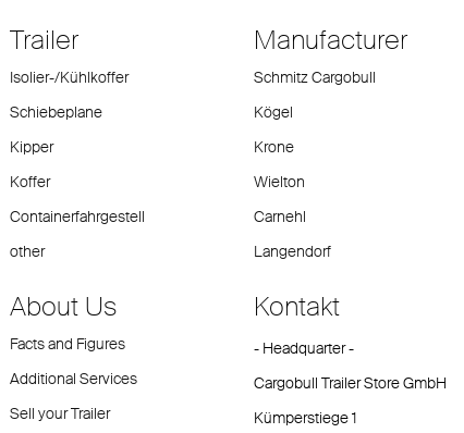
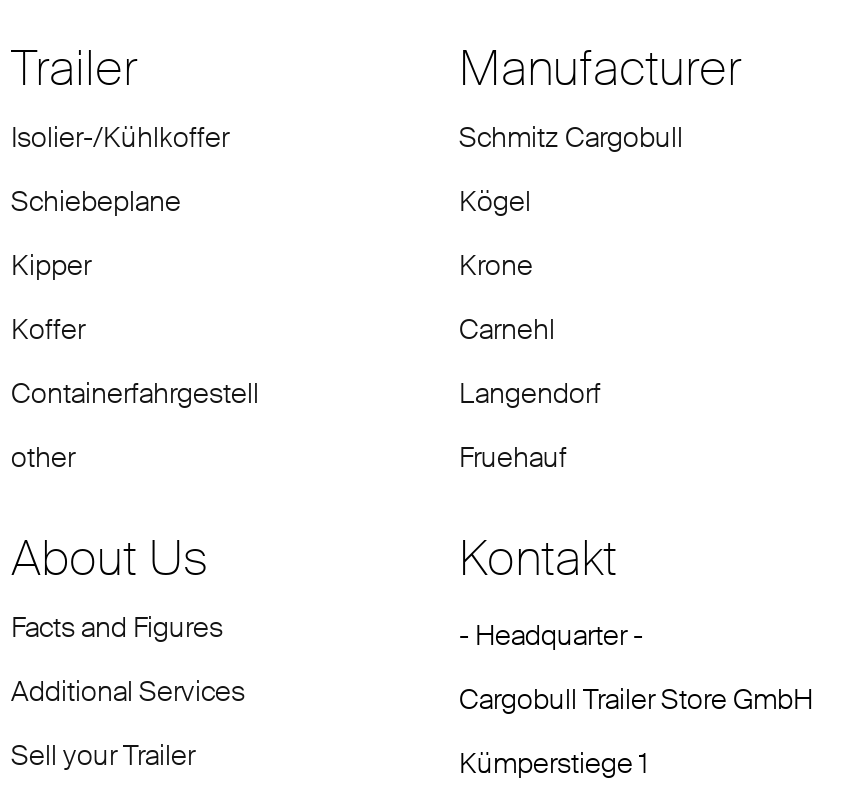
[254,172,305,191] Wielton -> none
moved [254,207,331,261] -> [459,311,601,411]: Carnehl | Langendorf
none -> [459,439,567,475] Fruehauf

